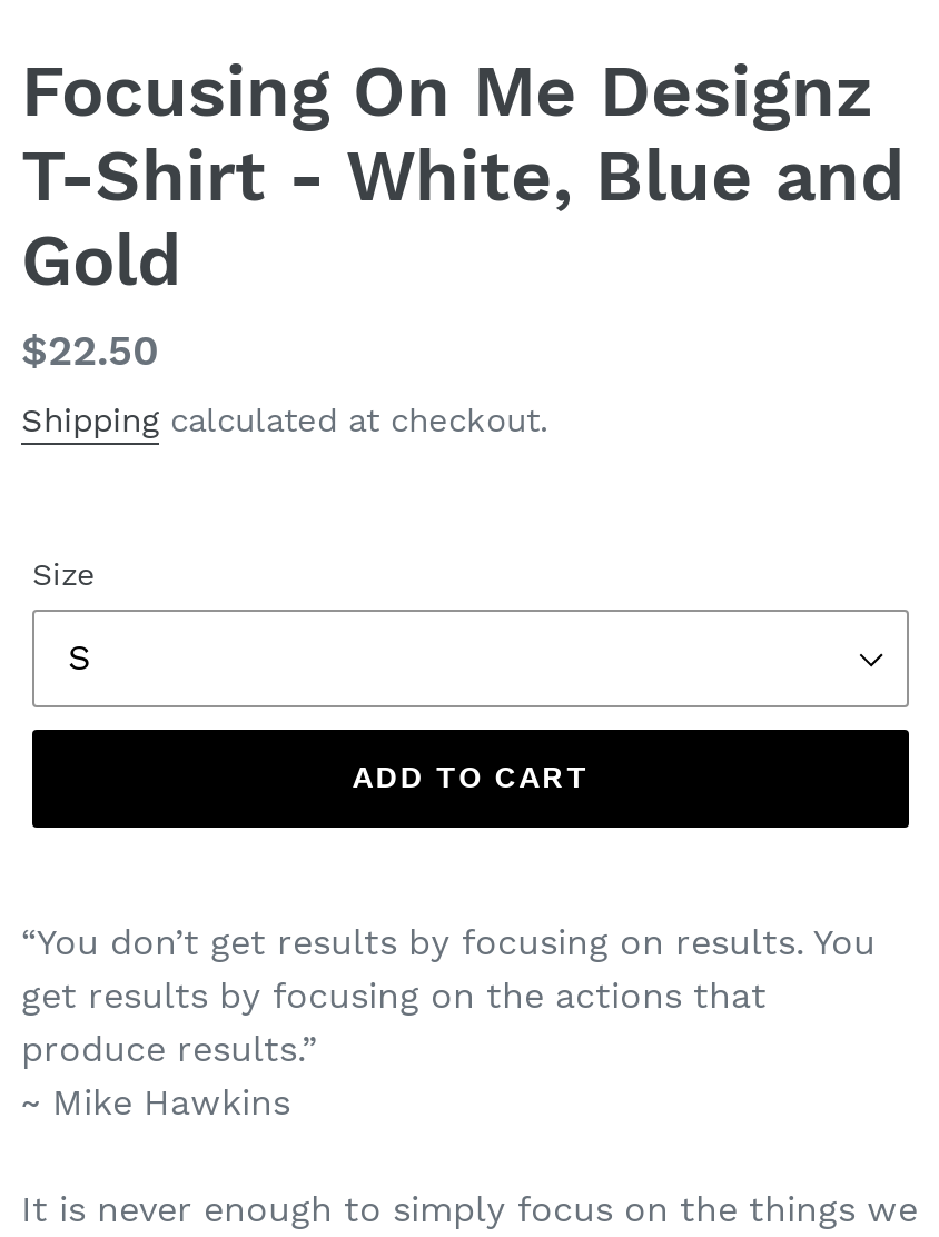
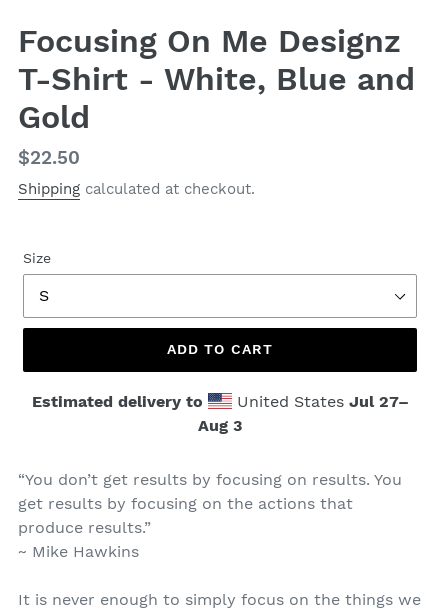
none -> [31,392,408,435] Estimated delivery to | United States Jul 27– | Aug 3

